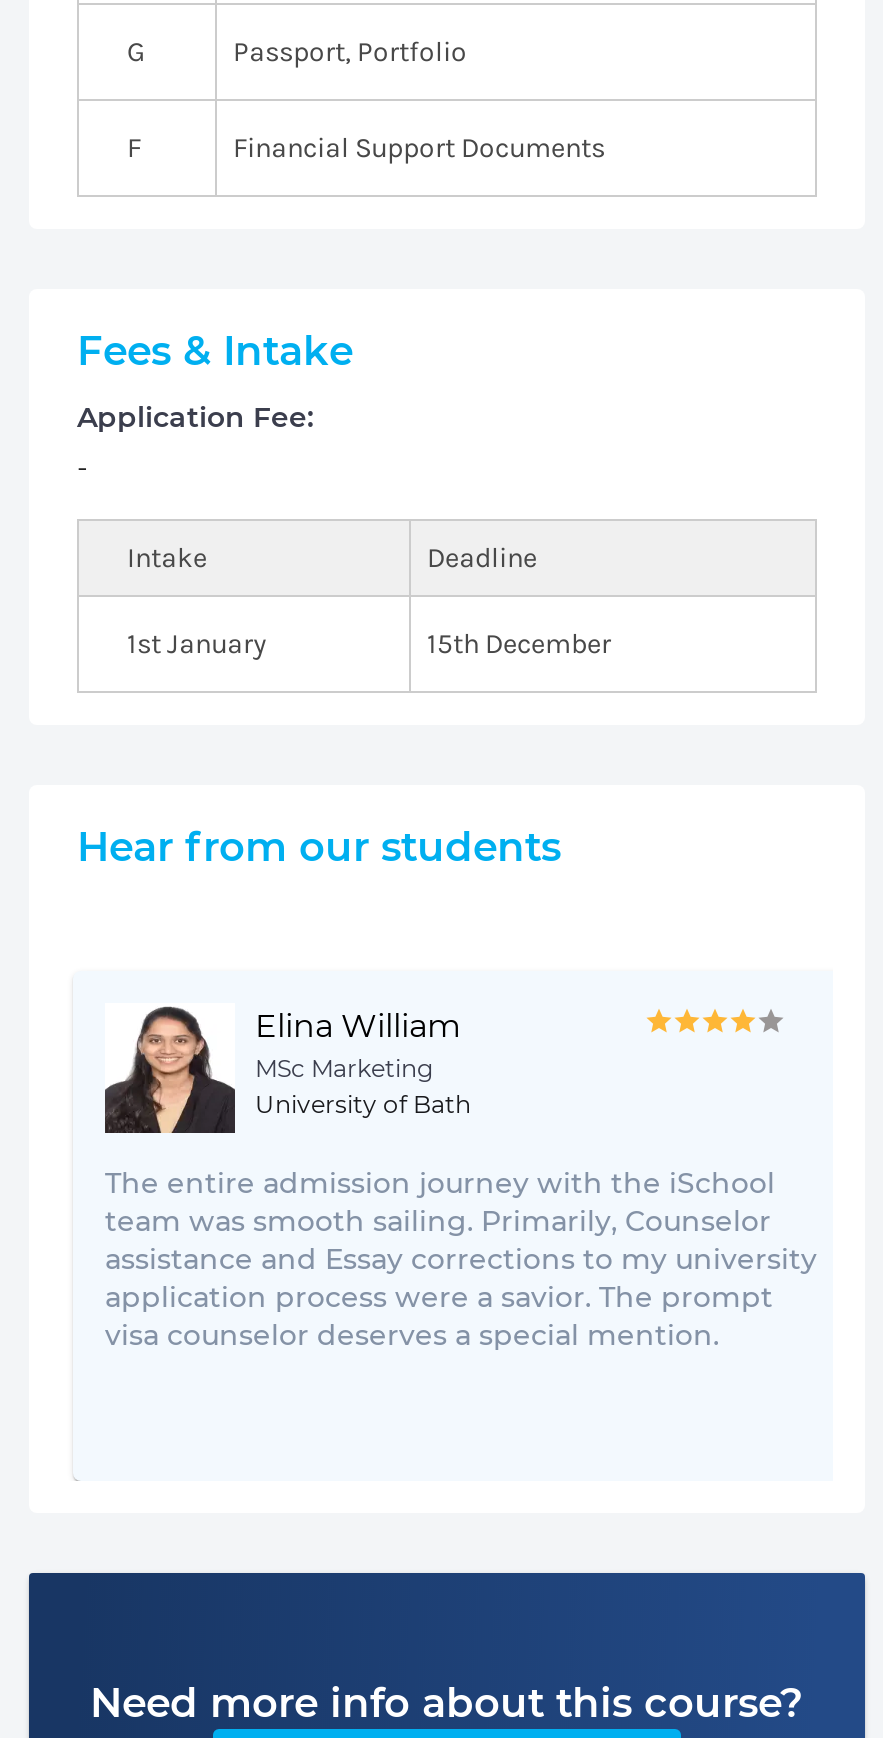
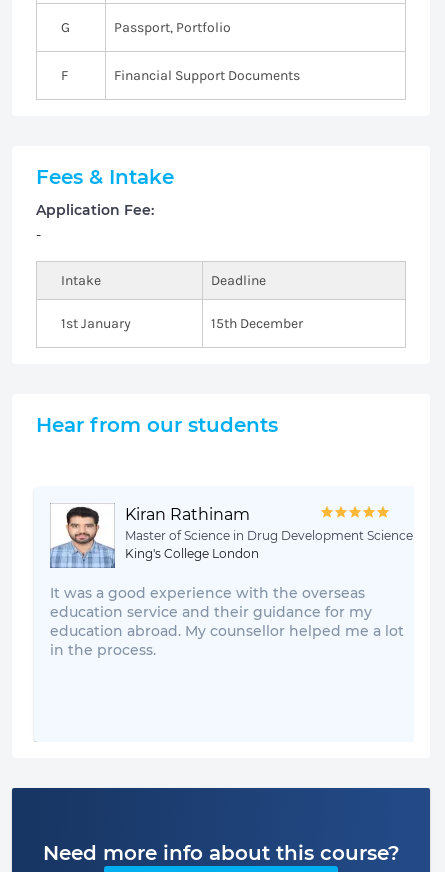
[103,1005,471,1135] [image] | Elina William | MSc Marketing | University of Bath -> [49,505,413,569] [image] | Kiran Rathinam | Master of Science in Drug Development Science | King's College London
[105,1165,817,1353] The entire admission journey with the iSchool | team was smooth sailing. Primarily, Counselor | assistance and Essay corrections to my university | application process were a savior. The prompt | visa counselor deserves a special mention. -> [50,584,404,659] It was a good experience with the overseas | education service and their guidance for my | education abroad. My counsellor helped me a lot | in the process.

